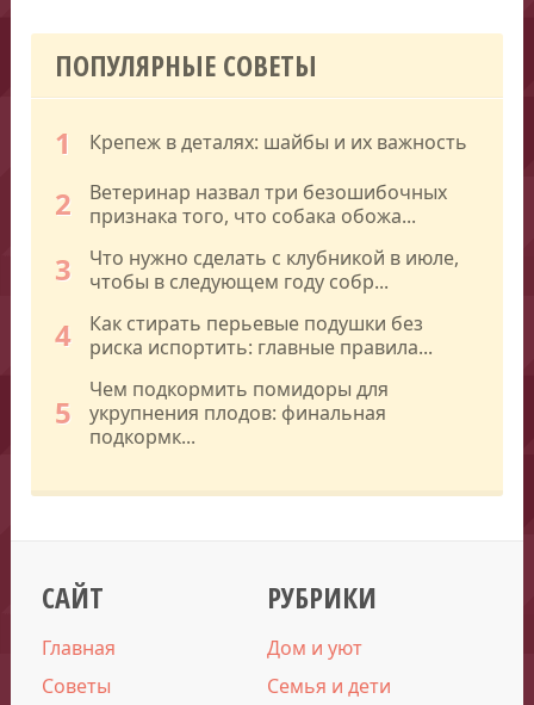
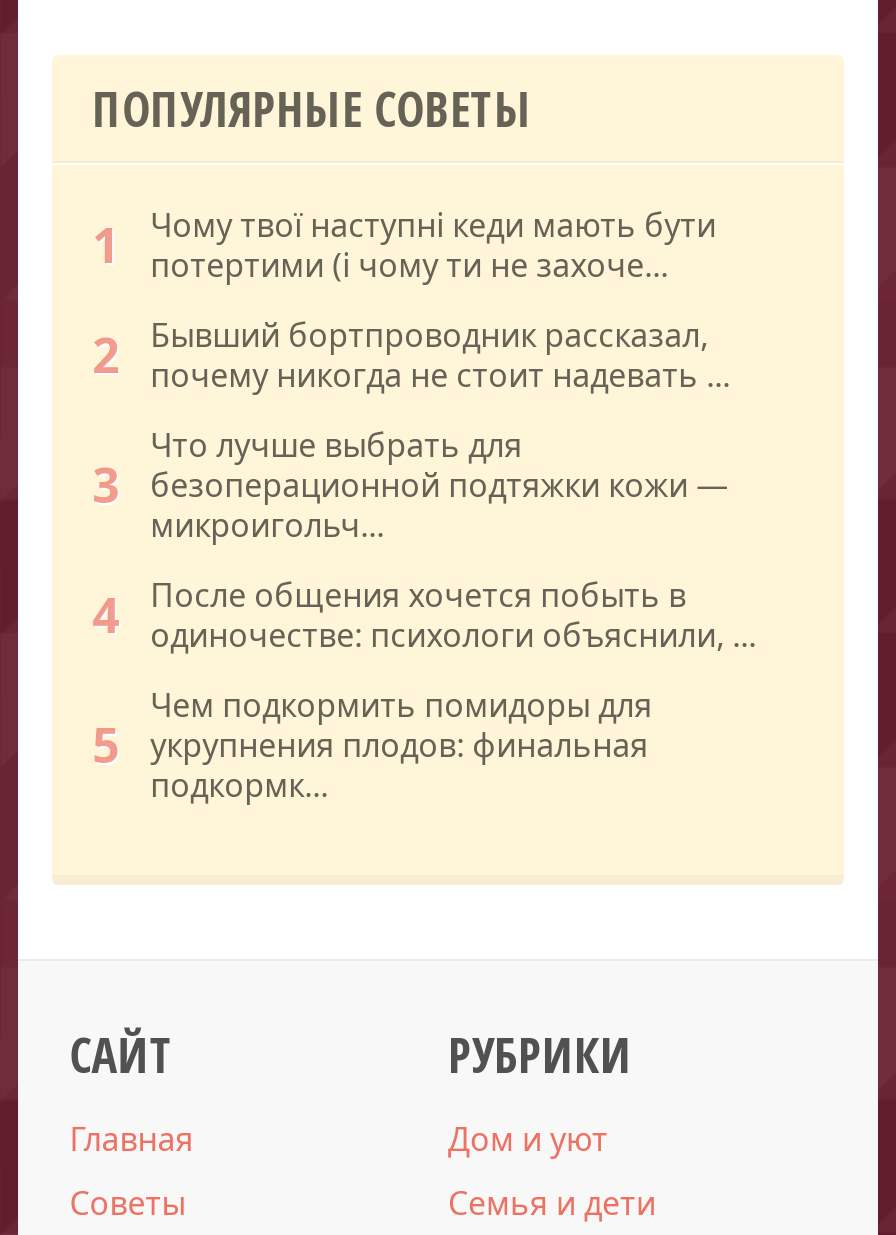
[90,129,467,155] Крепеж в деталях: шайбы и их важность -> [150,203,716,287] Чому твої наступні кеди мають бути | потертими (і чому ти не захоче...
[90,179,447,229] Ветеринар назвал три безошибочных | признака того, что собака обожа... -> [150,313,730,397] Бывший бортпроводник рассказал, | почему никогда не стоит надевать ...
[90,244,459,294] Что нужно сделать с клубникой в июле, | чтобы в следующем году собр... -> [150,423,728,547] Что лучше выбрать для | безоперационной подтяжки кожи — | микроигольч...
[90,310,433,360] Как стирать перьевые подушки без | риска испортить: главные правила... -> [150,573,756,657] После общения хочется побыть в | одиночестве: психологи объяснили, ...

